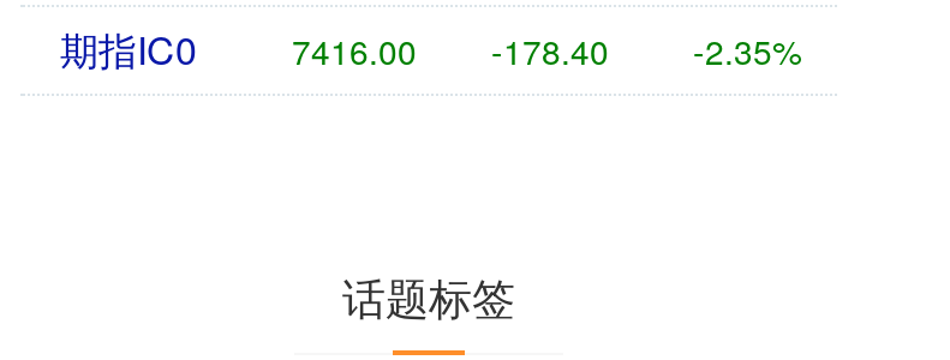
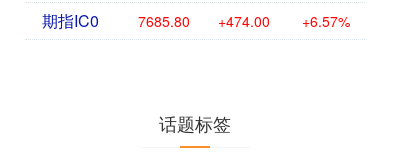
[292,27,417,75] 7416.00 -> [138,11,190,31] 7685.80
[491,27,609,75] -178.40 -> [218,11,270,31] +474.00
[693,27,801,75] -2.35% -> [302,11,350,31] +6.57%

